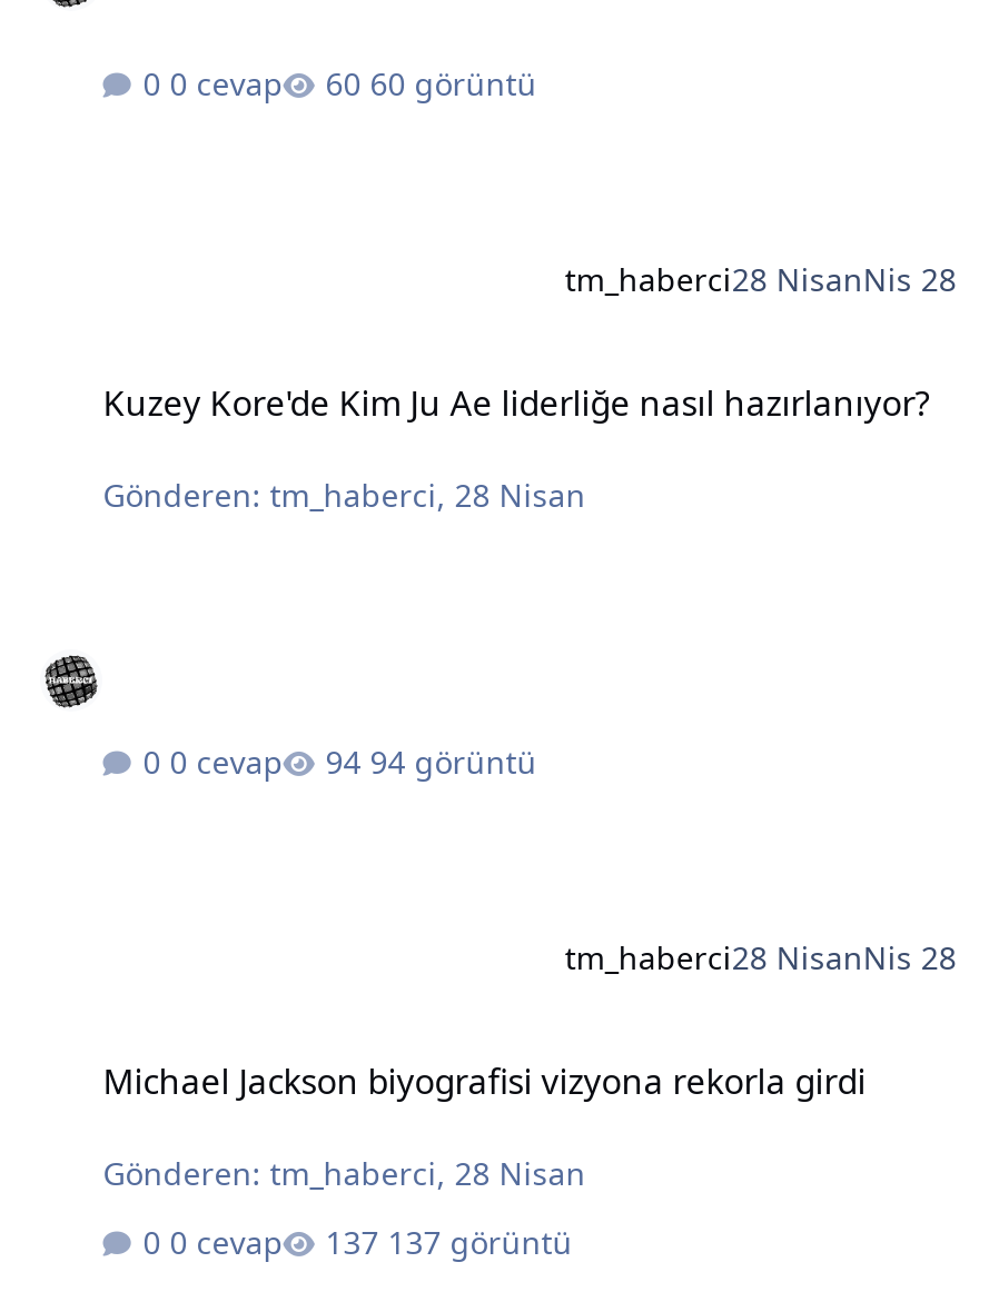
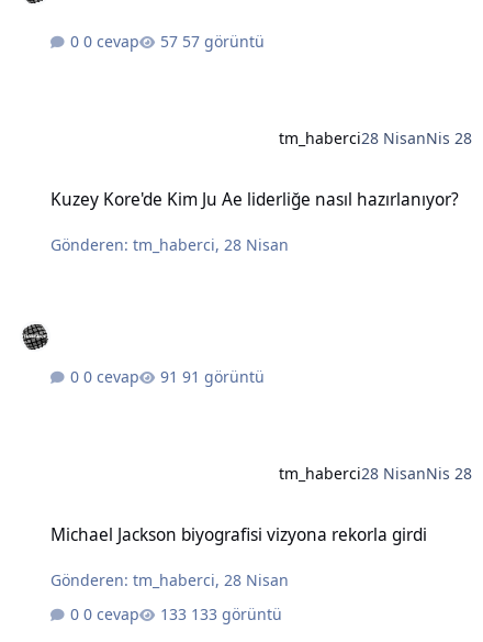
[370,62,537,104] 60 görüntü -> [182,30,265,51] 57 görüntü
[370,739,537,782] 94 görüntü -> [182,366,265,386] 91 görüntü
[388,1222,572,1264] 137 görüntü -> [191,604,282,625] 133 görüntü

